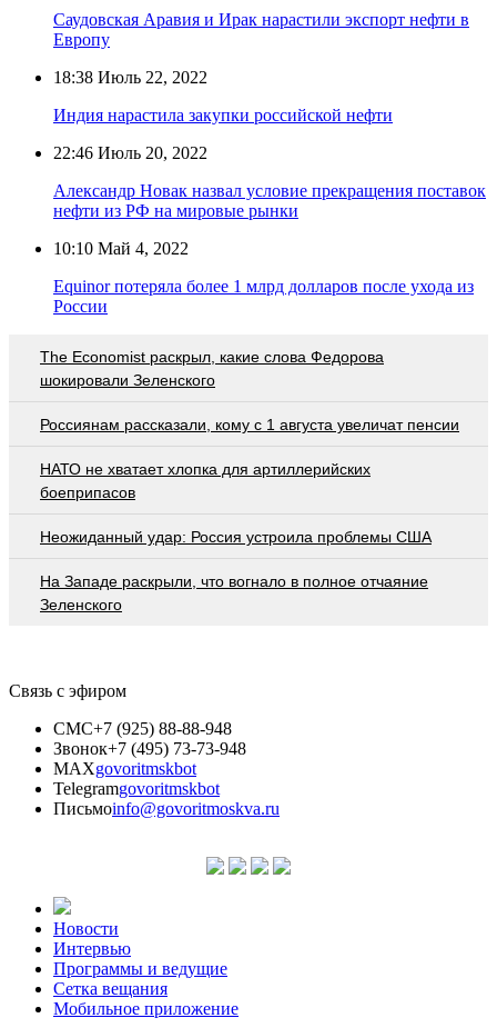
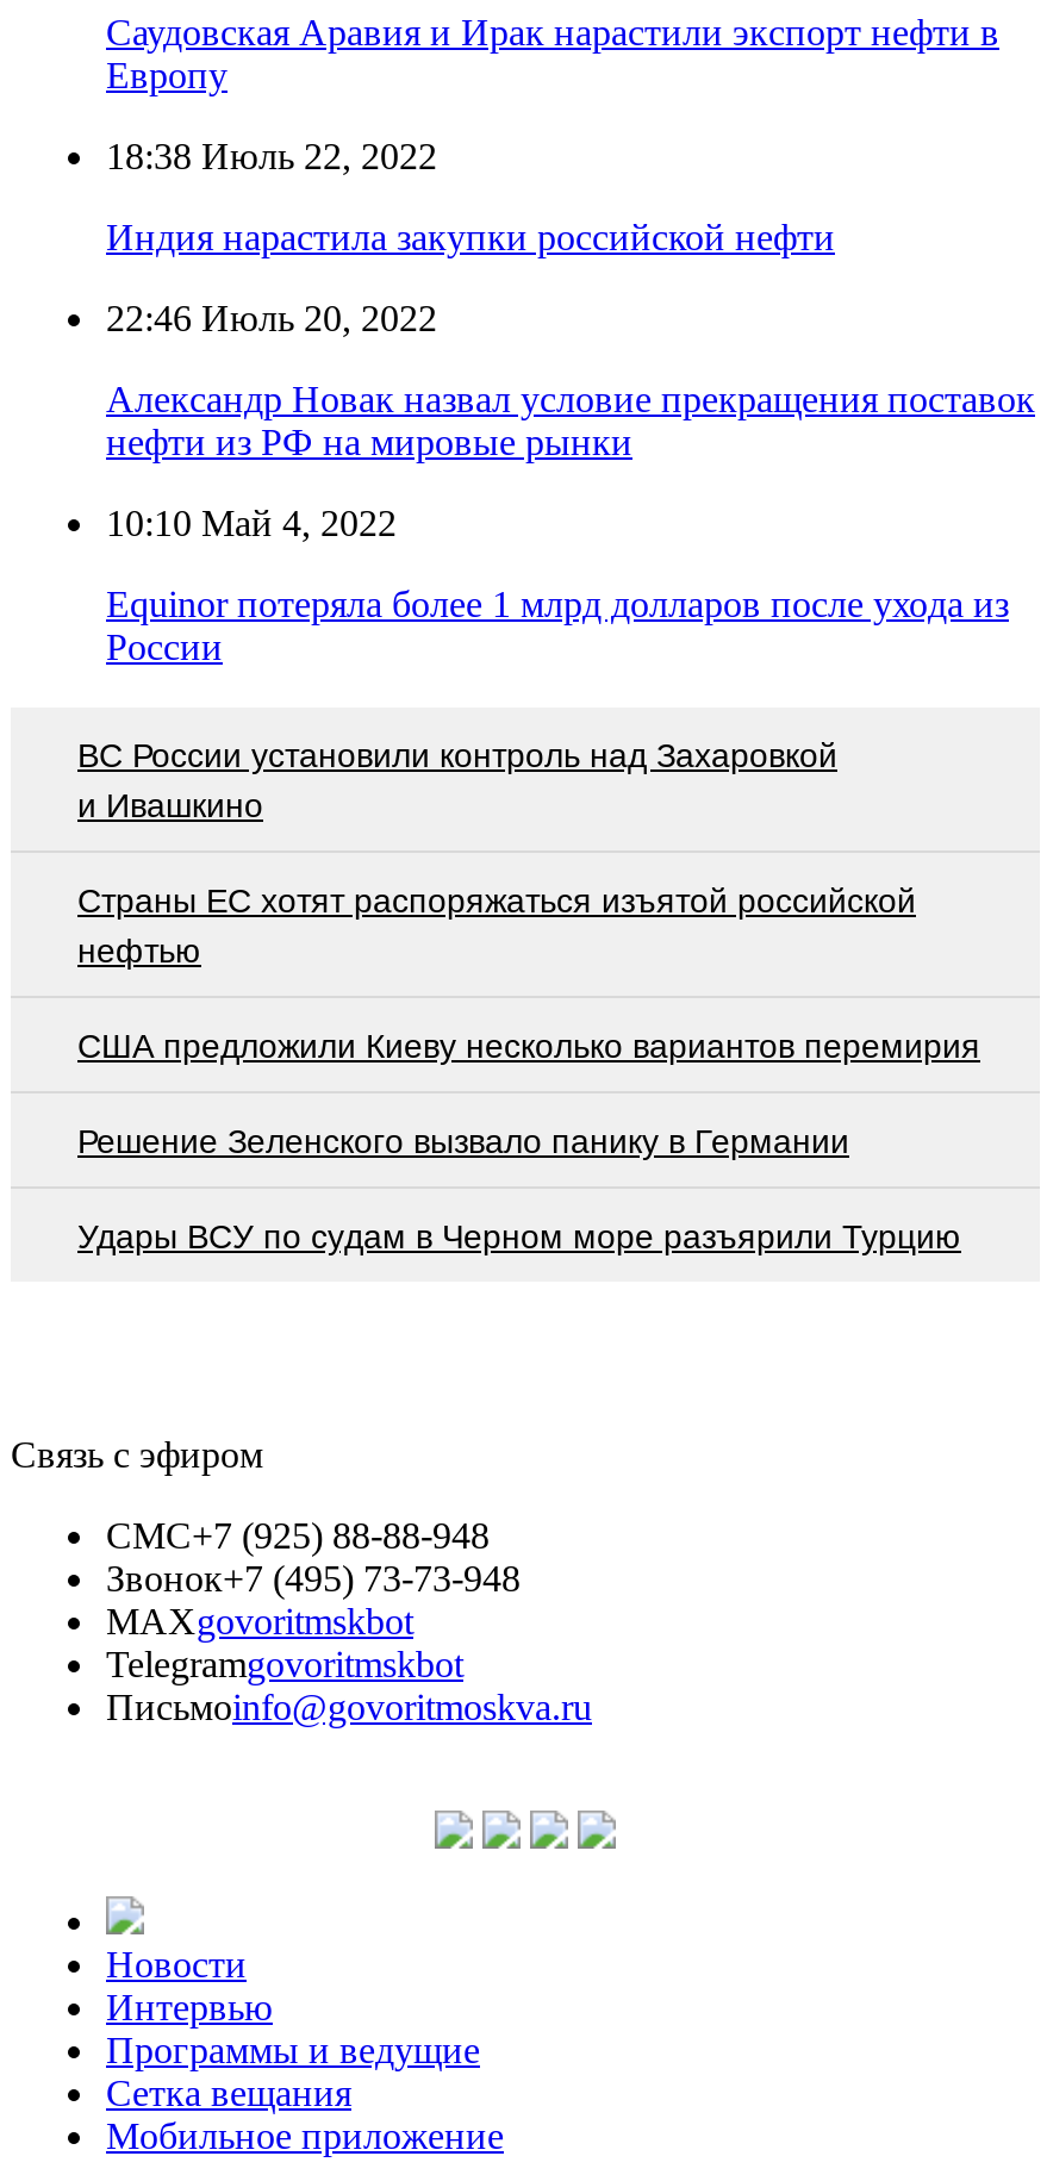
[40,347,384,389] The Economist раскрыл, какие слова Федорова | шокировали Зеленского -> [77,735,837,823] ВС России установили контроль над Захаровкой | и Ивашкино
[40,415,459,433] Россиянам рассказали, кому с 1 августа увеличат пенсии -> [77,880,916,969] Страны ЕС хотят распоряжаться изъятой российской | нефтью
[40,460,371,501] НАТО не хватает хлопка для артиллерийских | боеприпасов -> [77,1026,980,1064] США предложили Киеву несколько вариантов перемирия
[40,527,432,545] Неожиданный удар: Россия устроила проблемы США -> [77,1121,849,1159] Решение Зеленского вызвало панику в Германии
[40,572,428,613] На Западе раскрыли, что вогнало в полное отчаяние | Зеленского -> [77,1216,961,1255] Удары ВСУ по судам в Черном море разъярили Турцию

